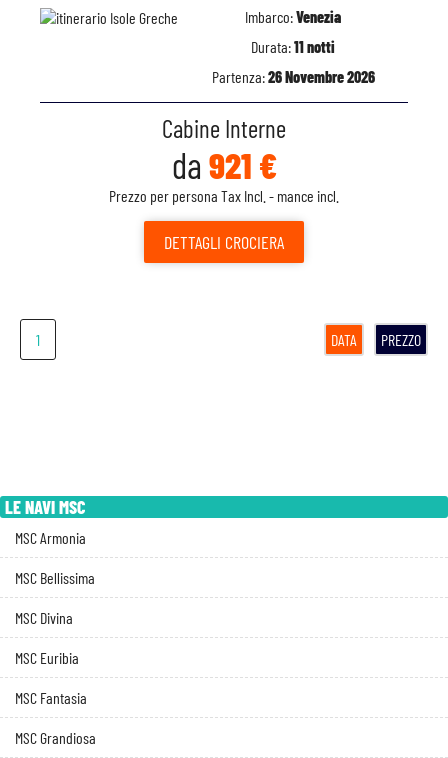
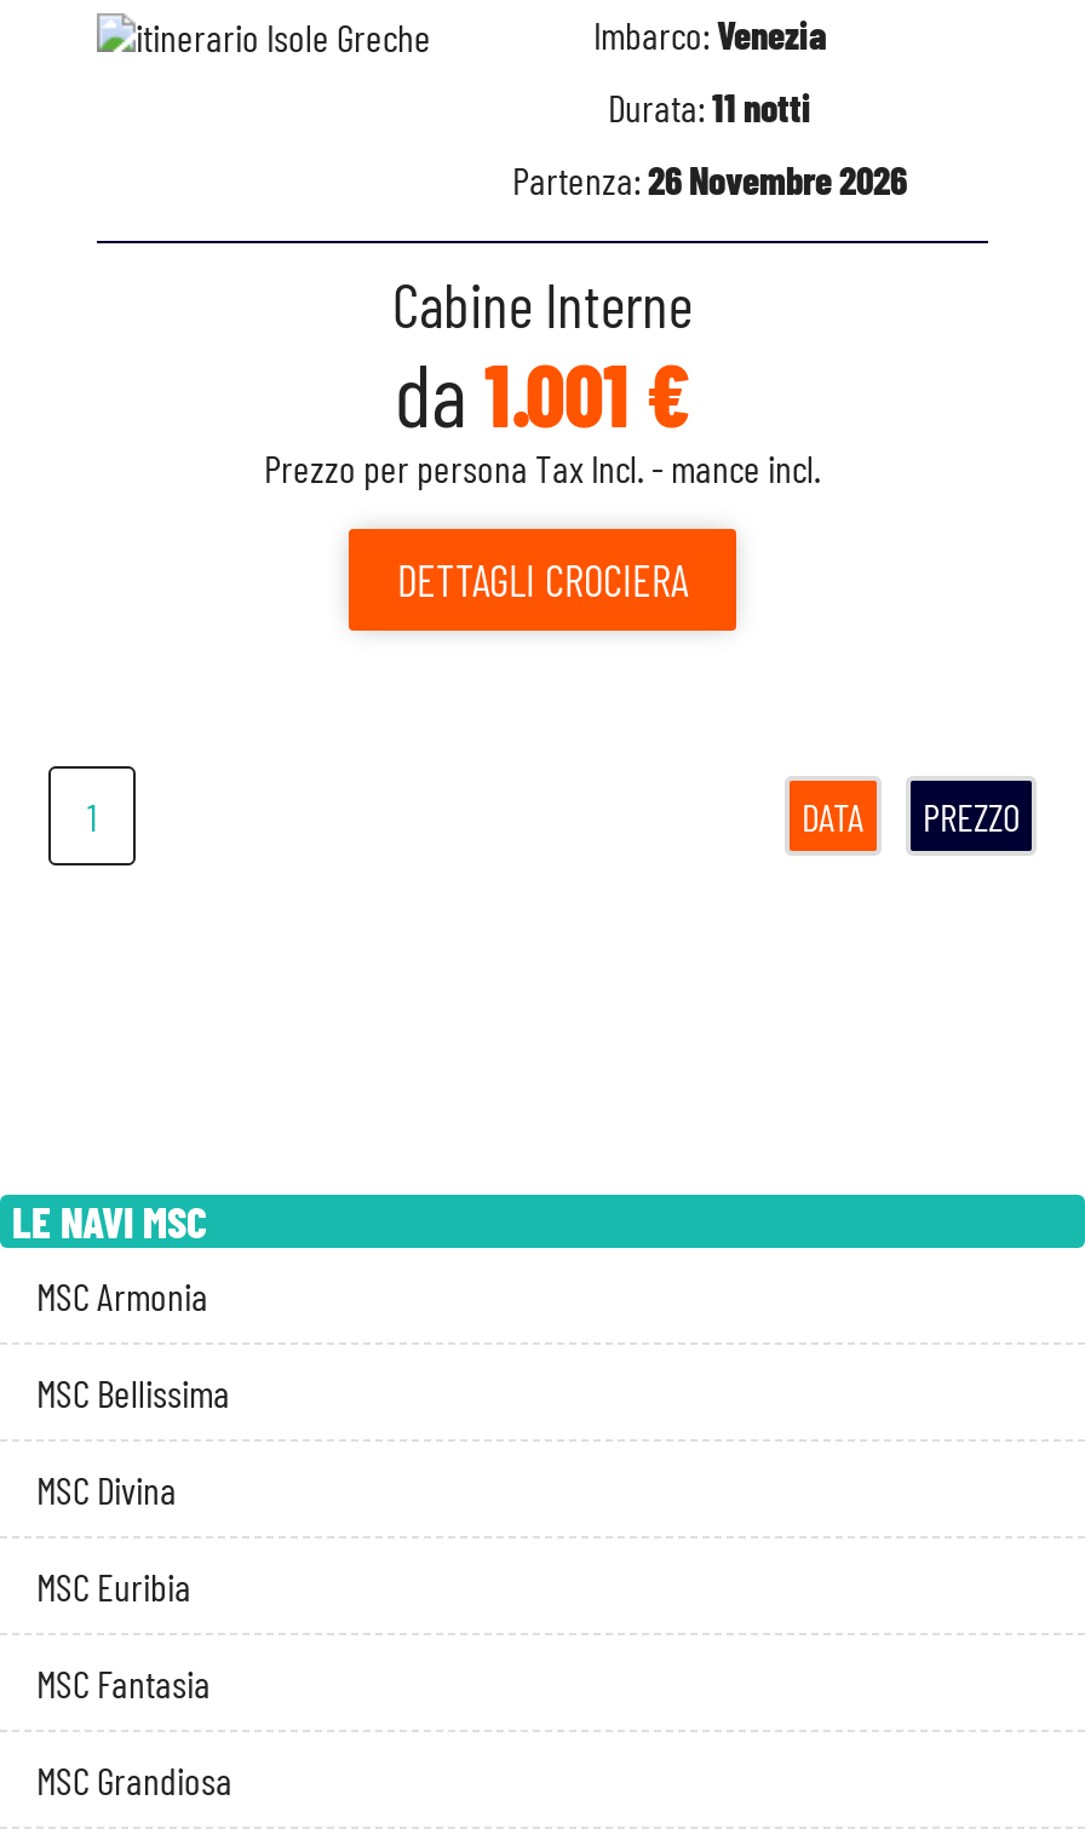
[171,143,276,186] da 921 € -> [395,340,690,444] da 1.001 €

